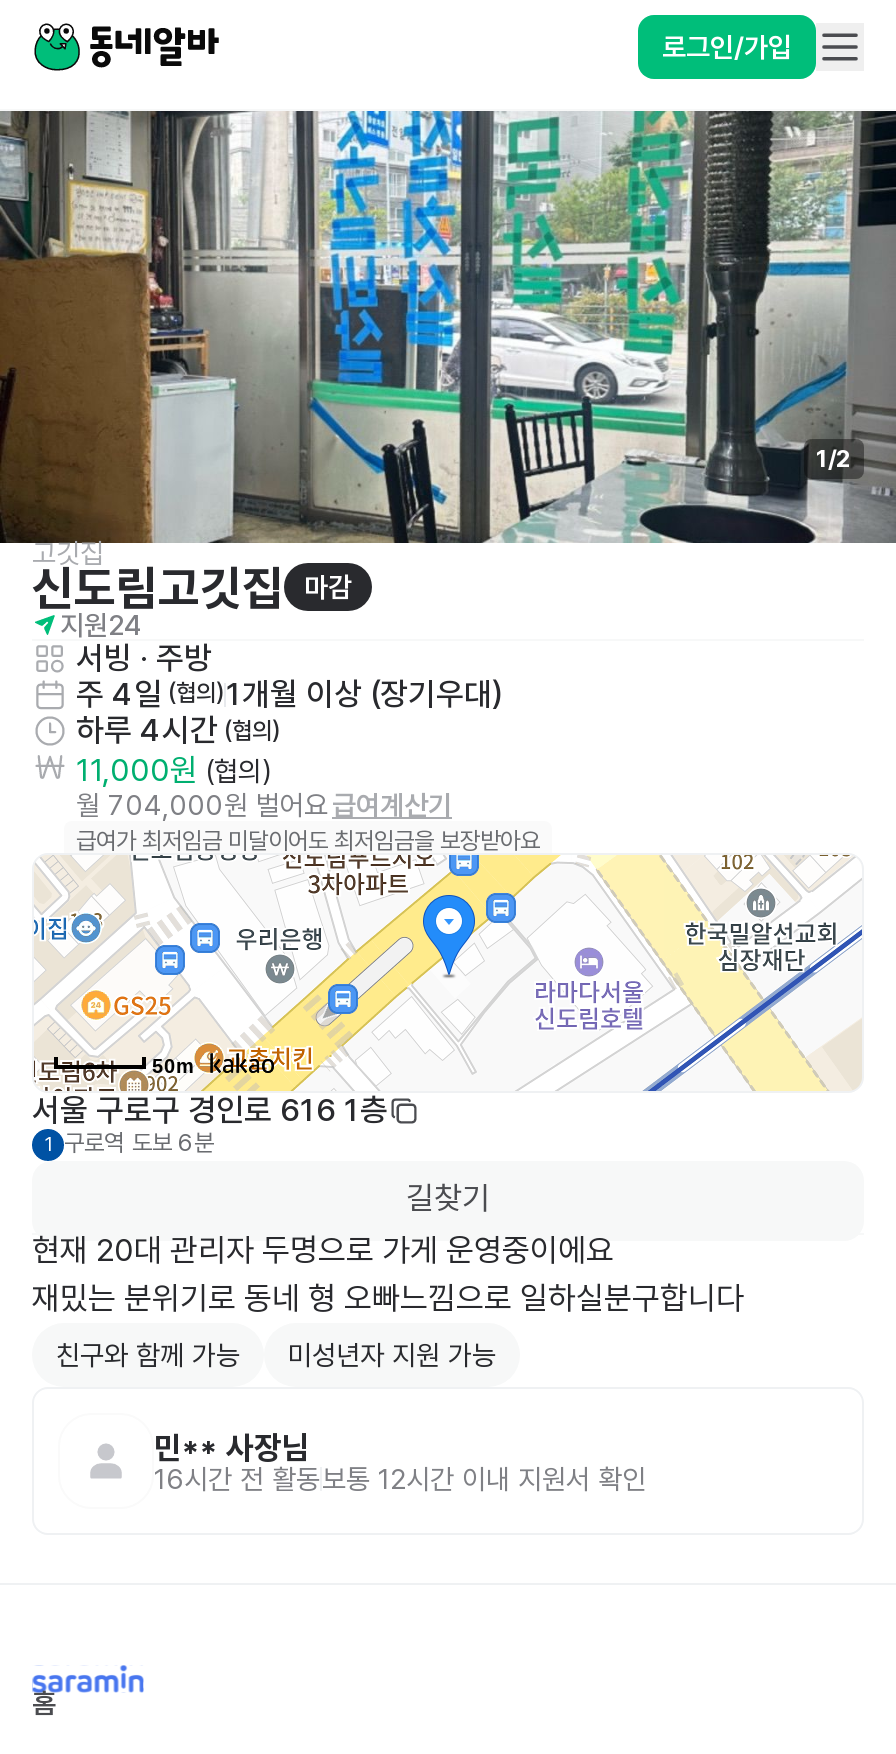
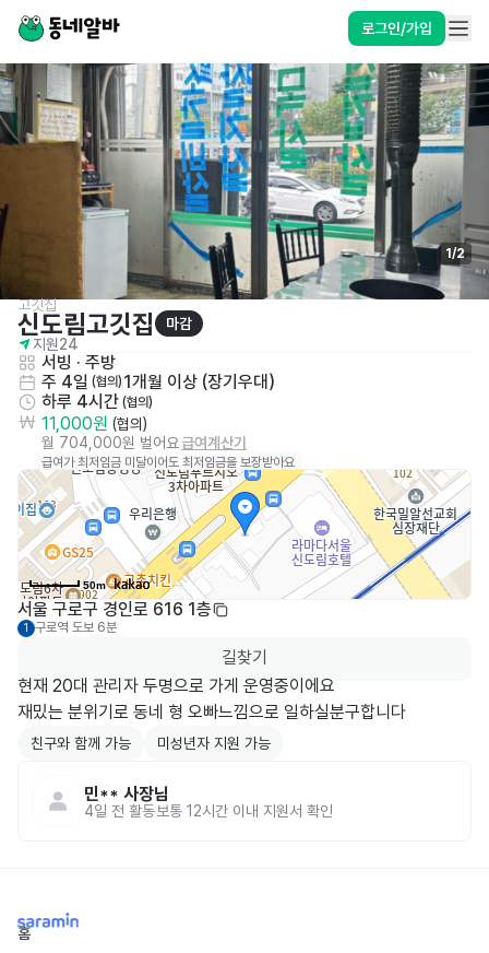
[154,1463,646,1495] 16시간 전 활동보통 12시간 이내 지원서 확인 -> [84,802,333,820] 4일 전 활동보통 12시간 이내 지원서 확인

